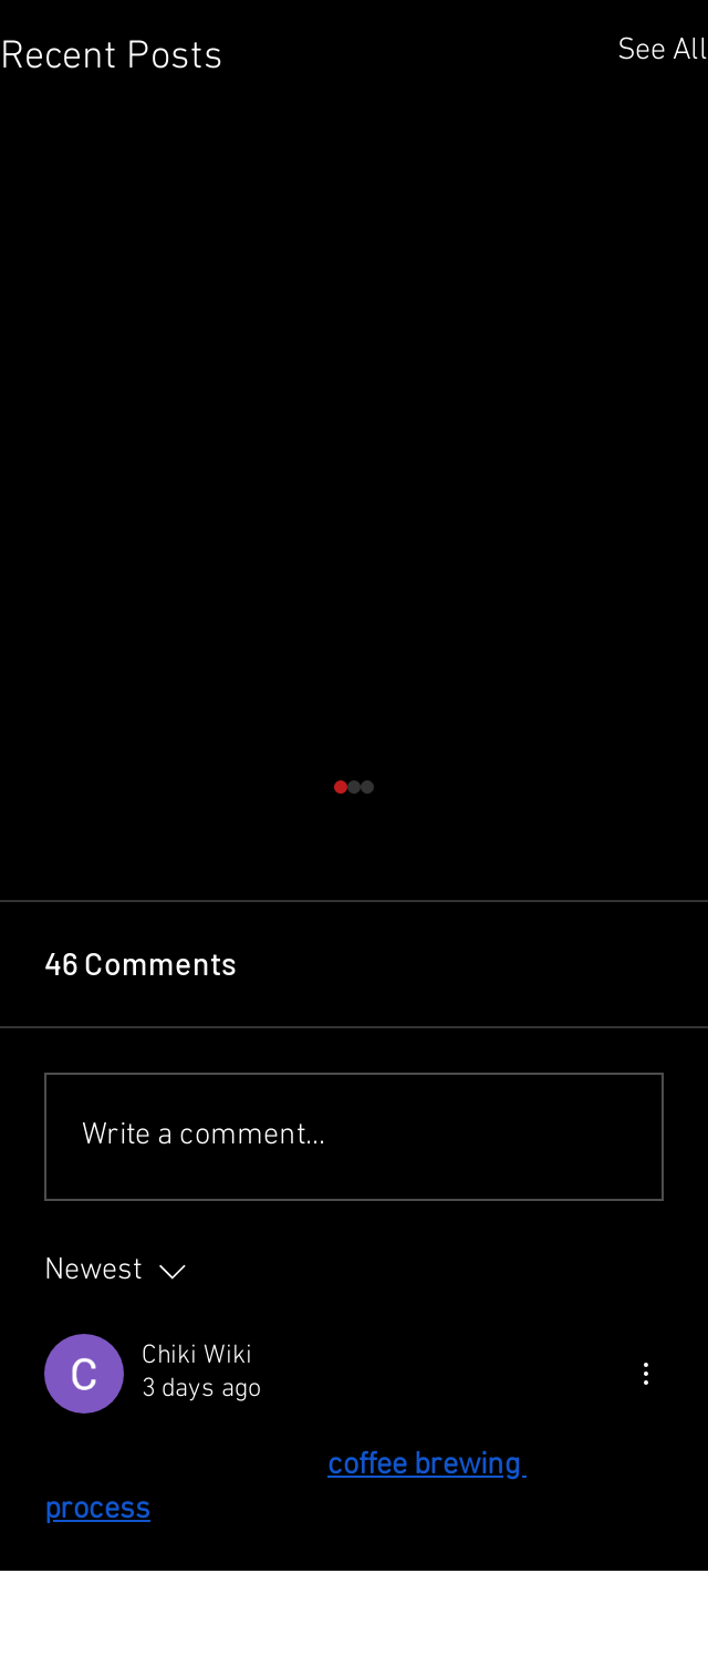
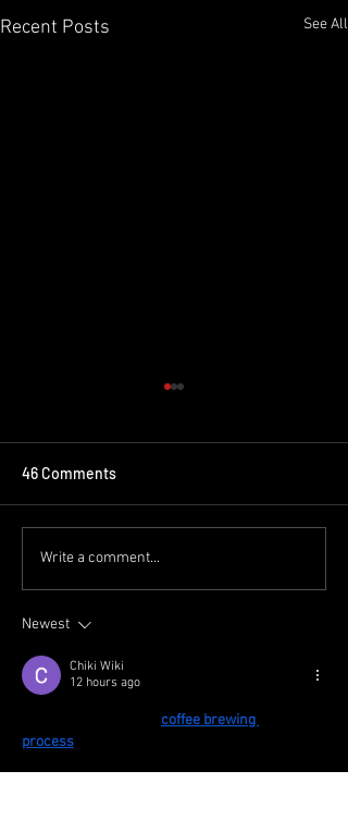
[142,1373,261,1404] 3 days ago -> [70,675,140,690] 12 hours ago

